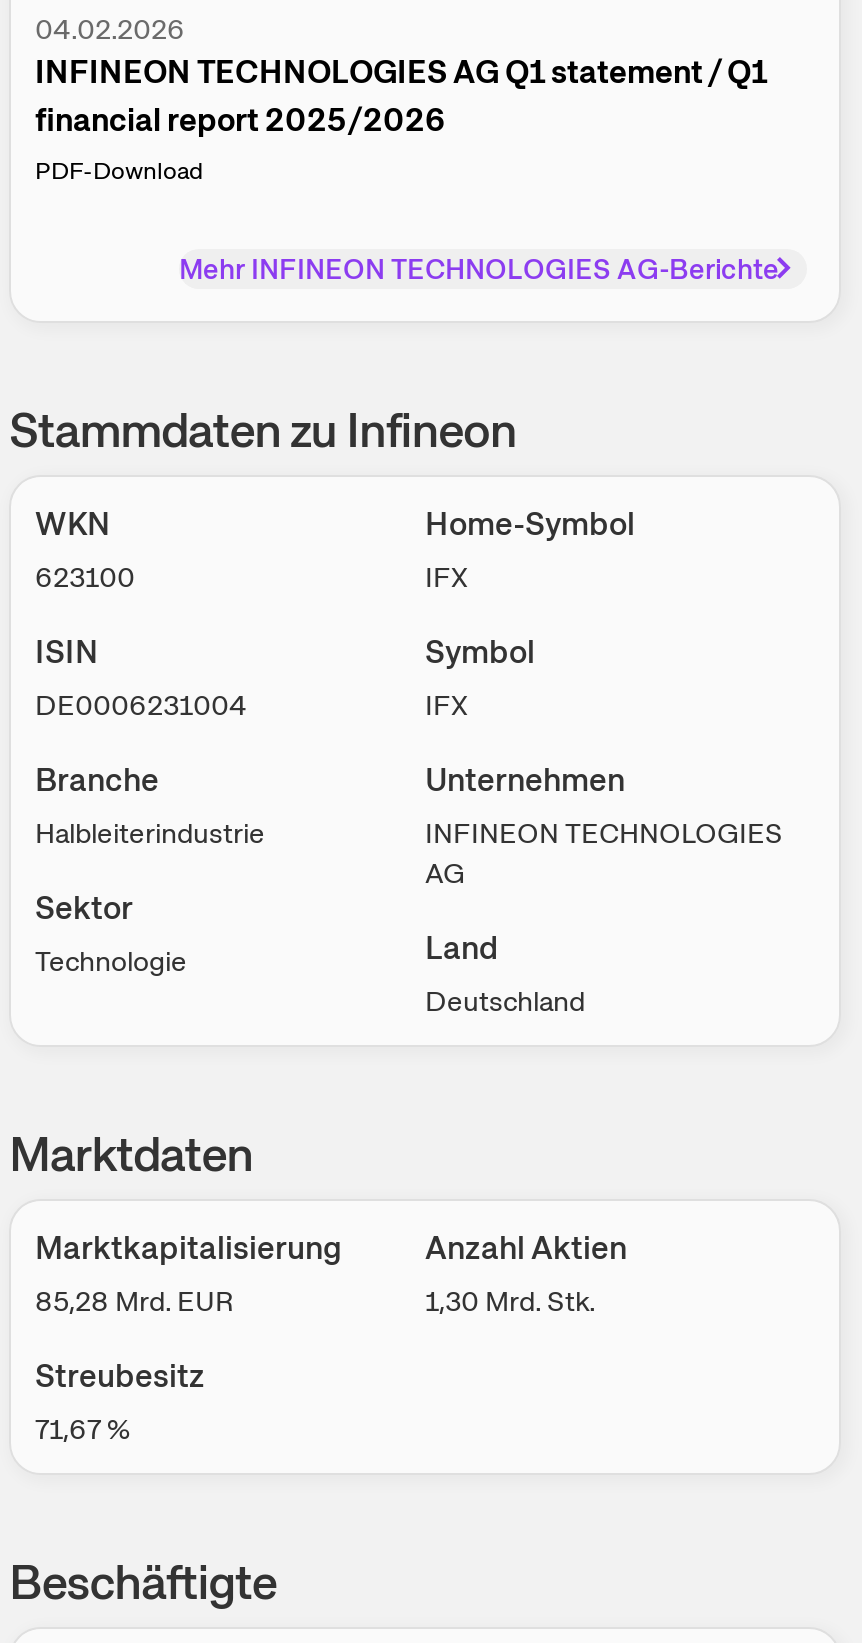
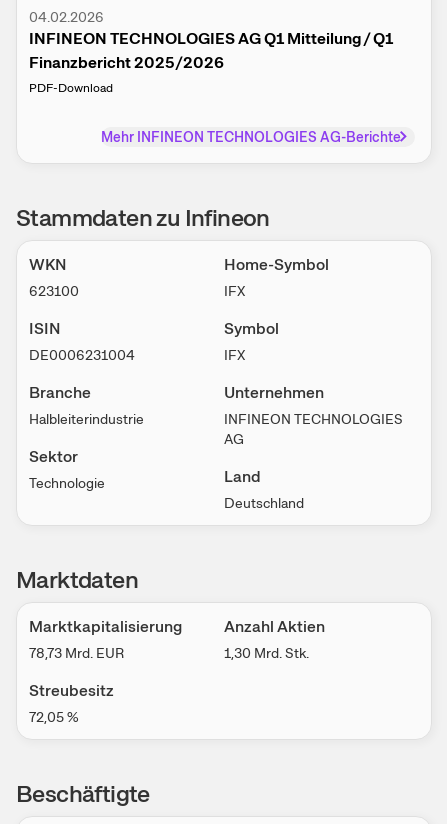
[35,51,767,141] INFINEON TECHNOLOGIES AG Q1 statement / Q1 | financial report 2025/2026 -> [29,28,393,73] INFINEON TECHNOLOGIES AG Q1 Mitteilung / Q1 | Finanzbericht 2025/2026
[35,1283,233,1319] 85,28 Mrd. EUR -> [29,644,124,662] 78,73 Mrd. EUR
[35,1411,131,1447] 71,67 % -> [29,708,79,726] 72,05 %

